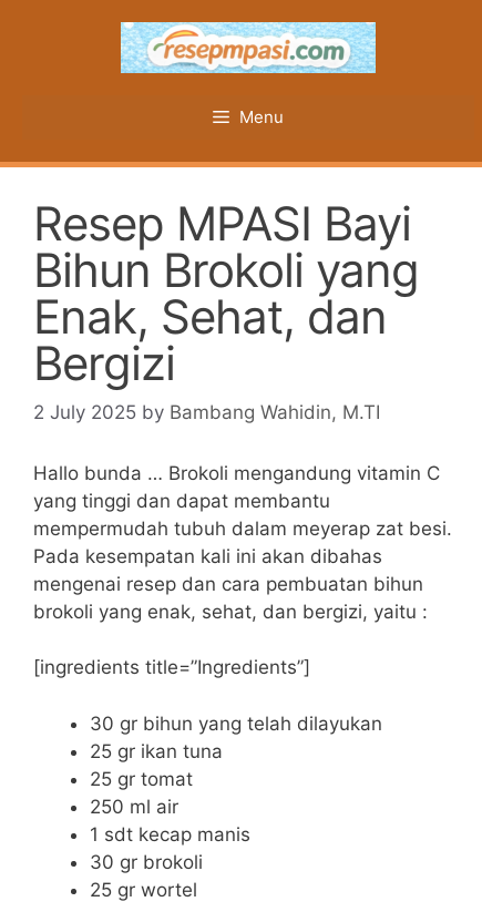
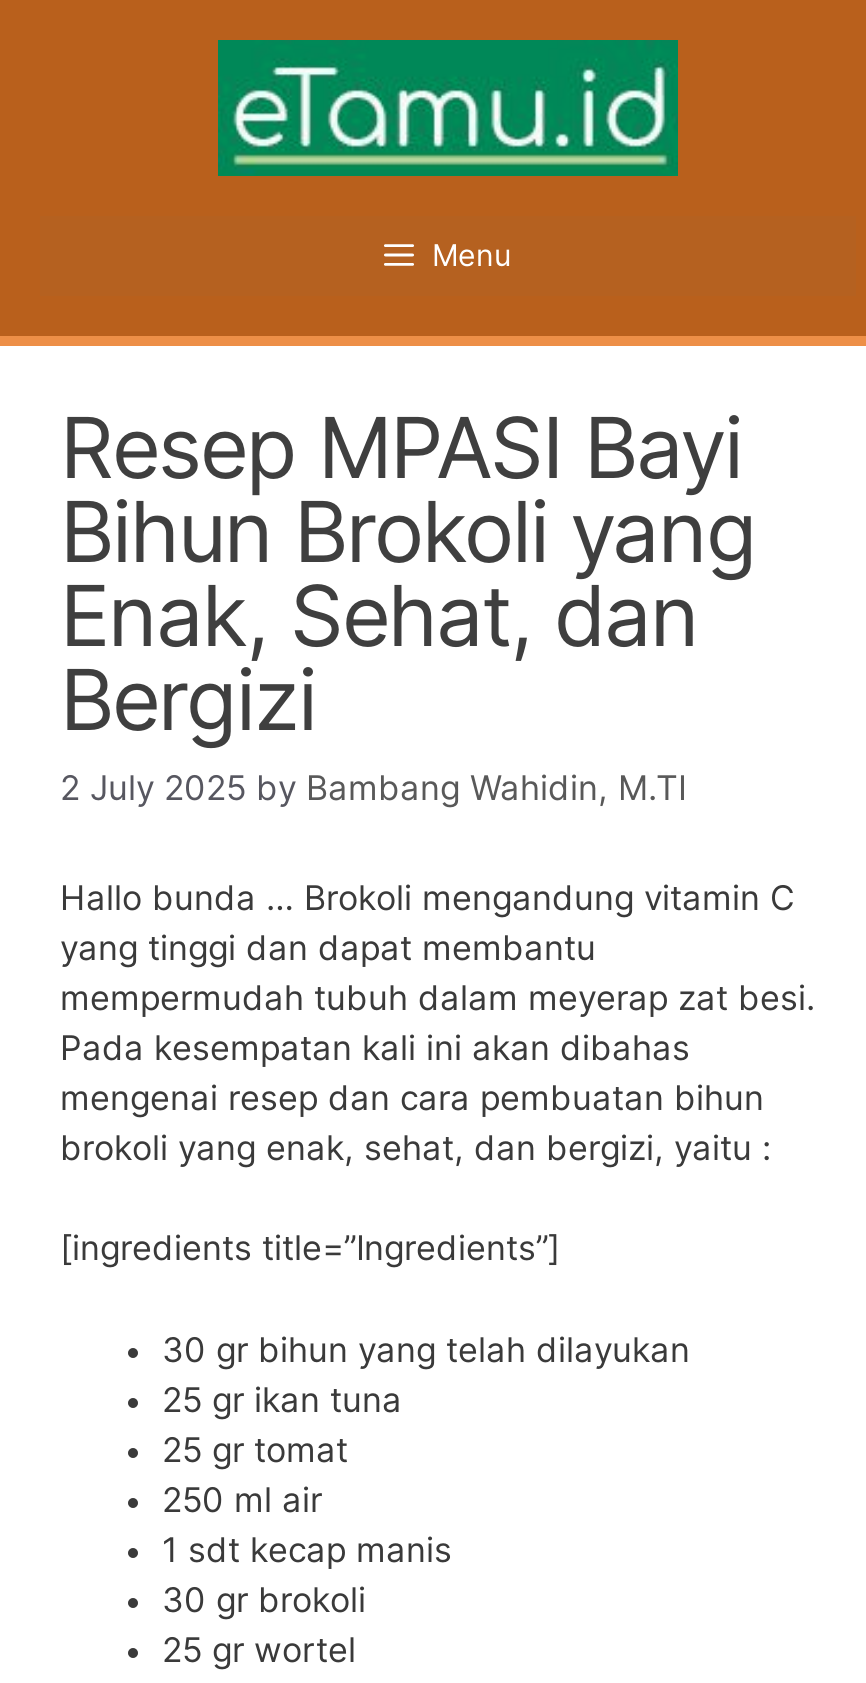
[120,21,377,74] [image] -> [216,38,680,178] [image]

